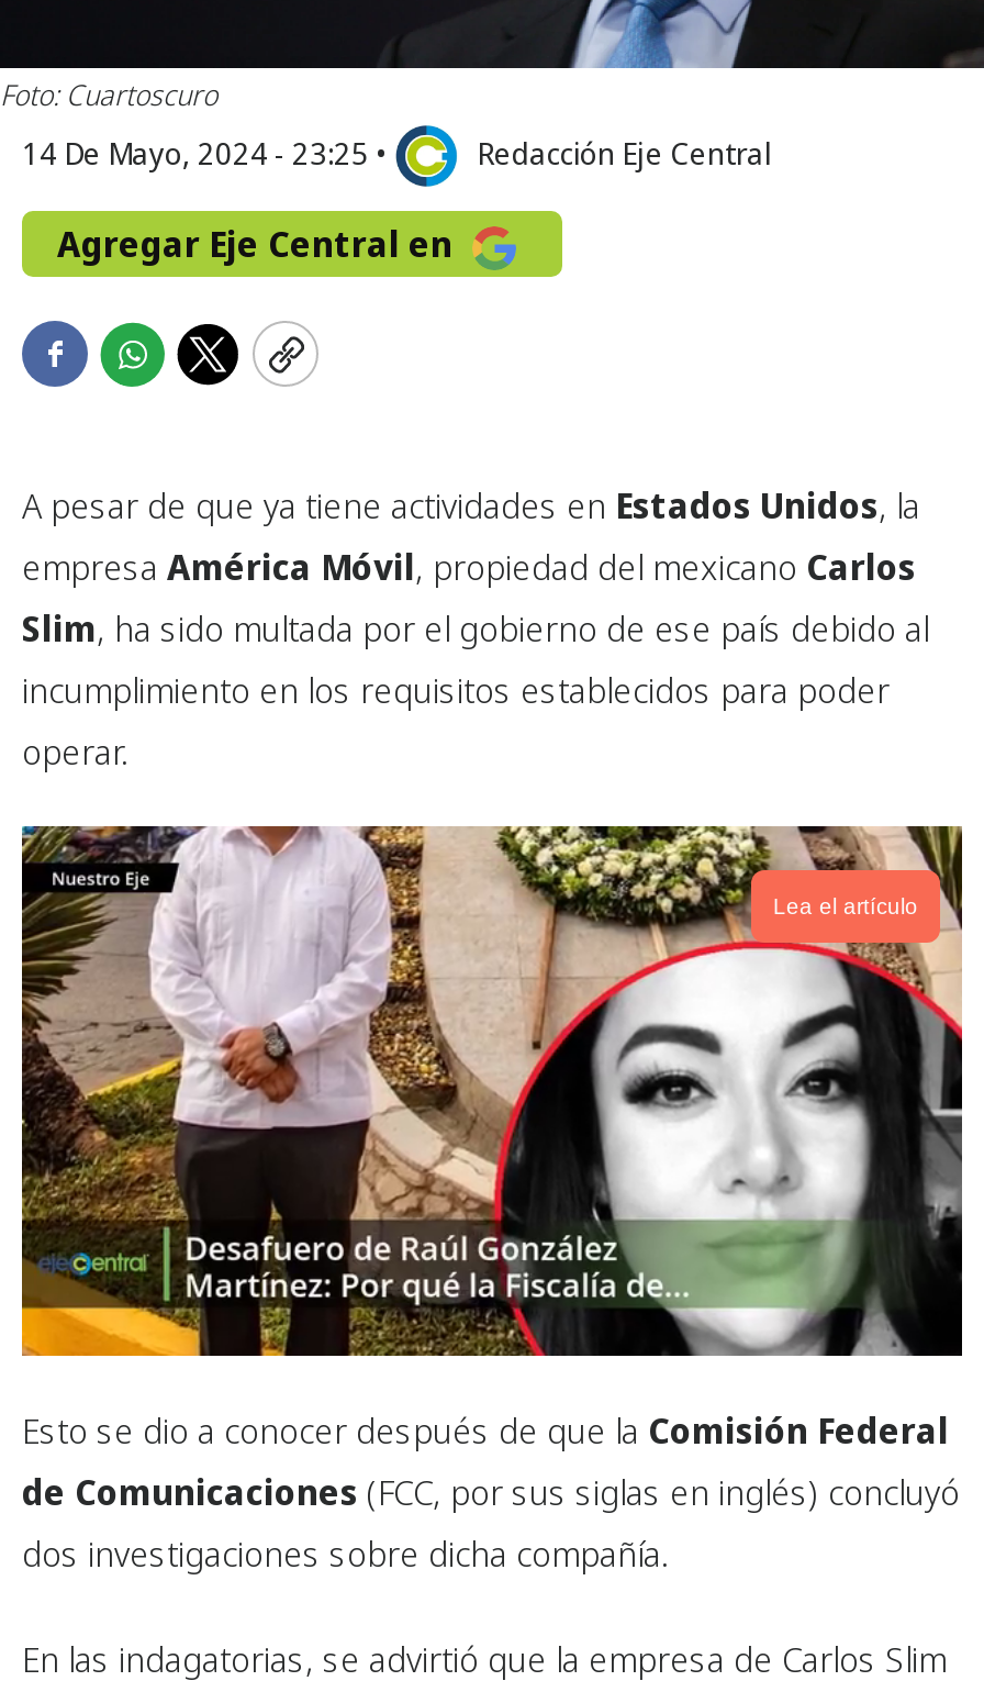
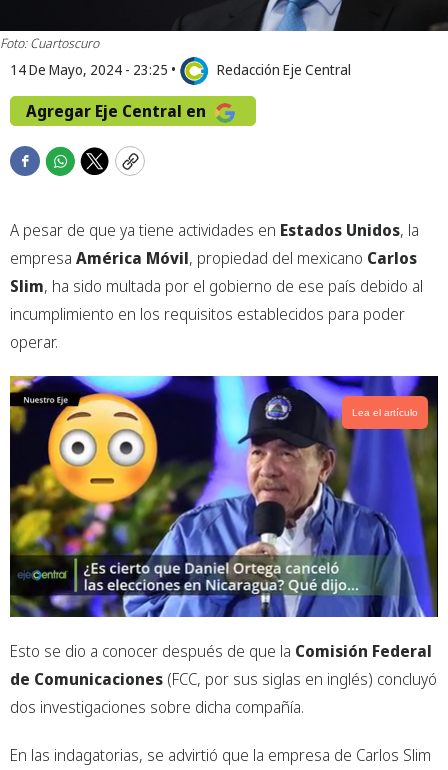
[20,824,964,1358] [image] -> [9,375,439,618] [image]

